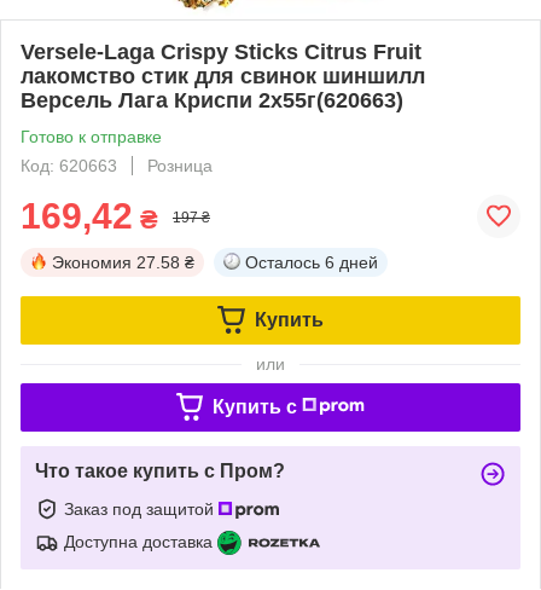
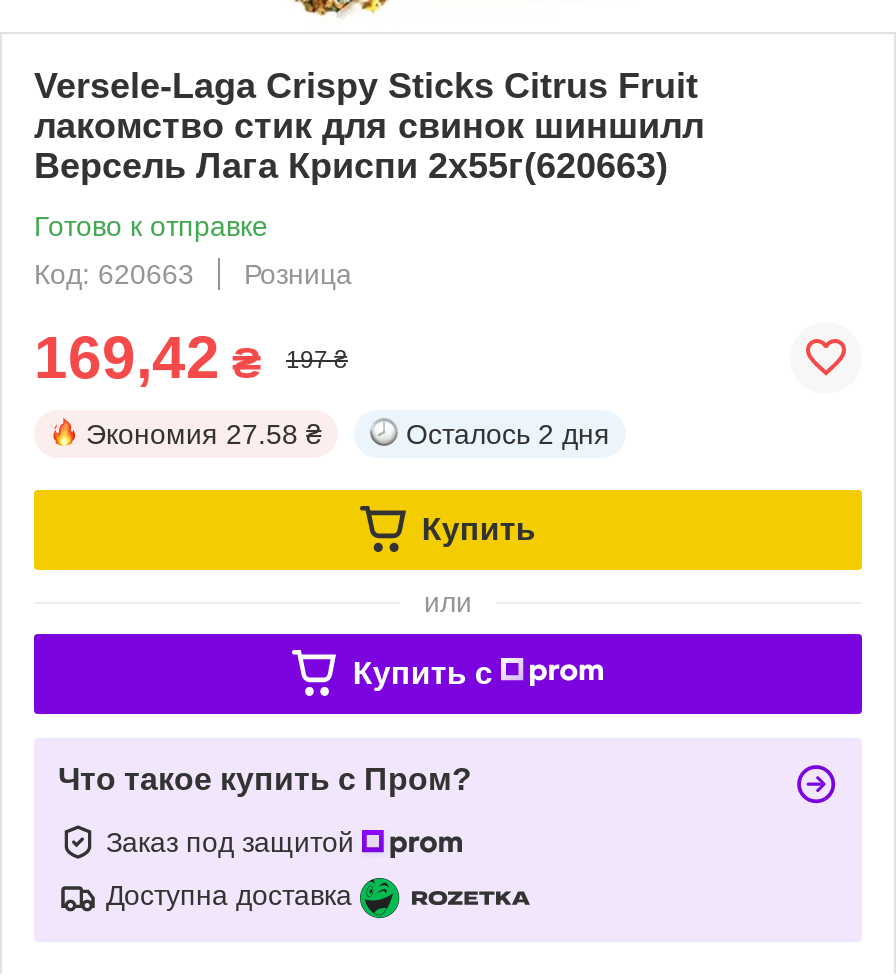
[245,252,378,272] Осталось 6 дней -> [406,418,610,450] Осталось 2 дня

